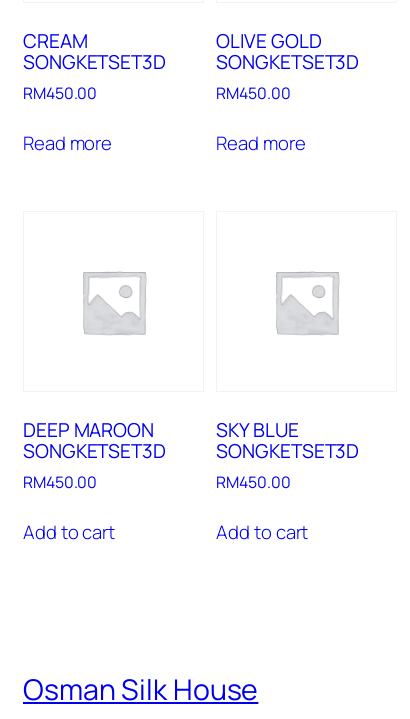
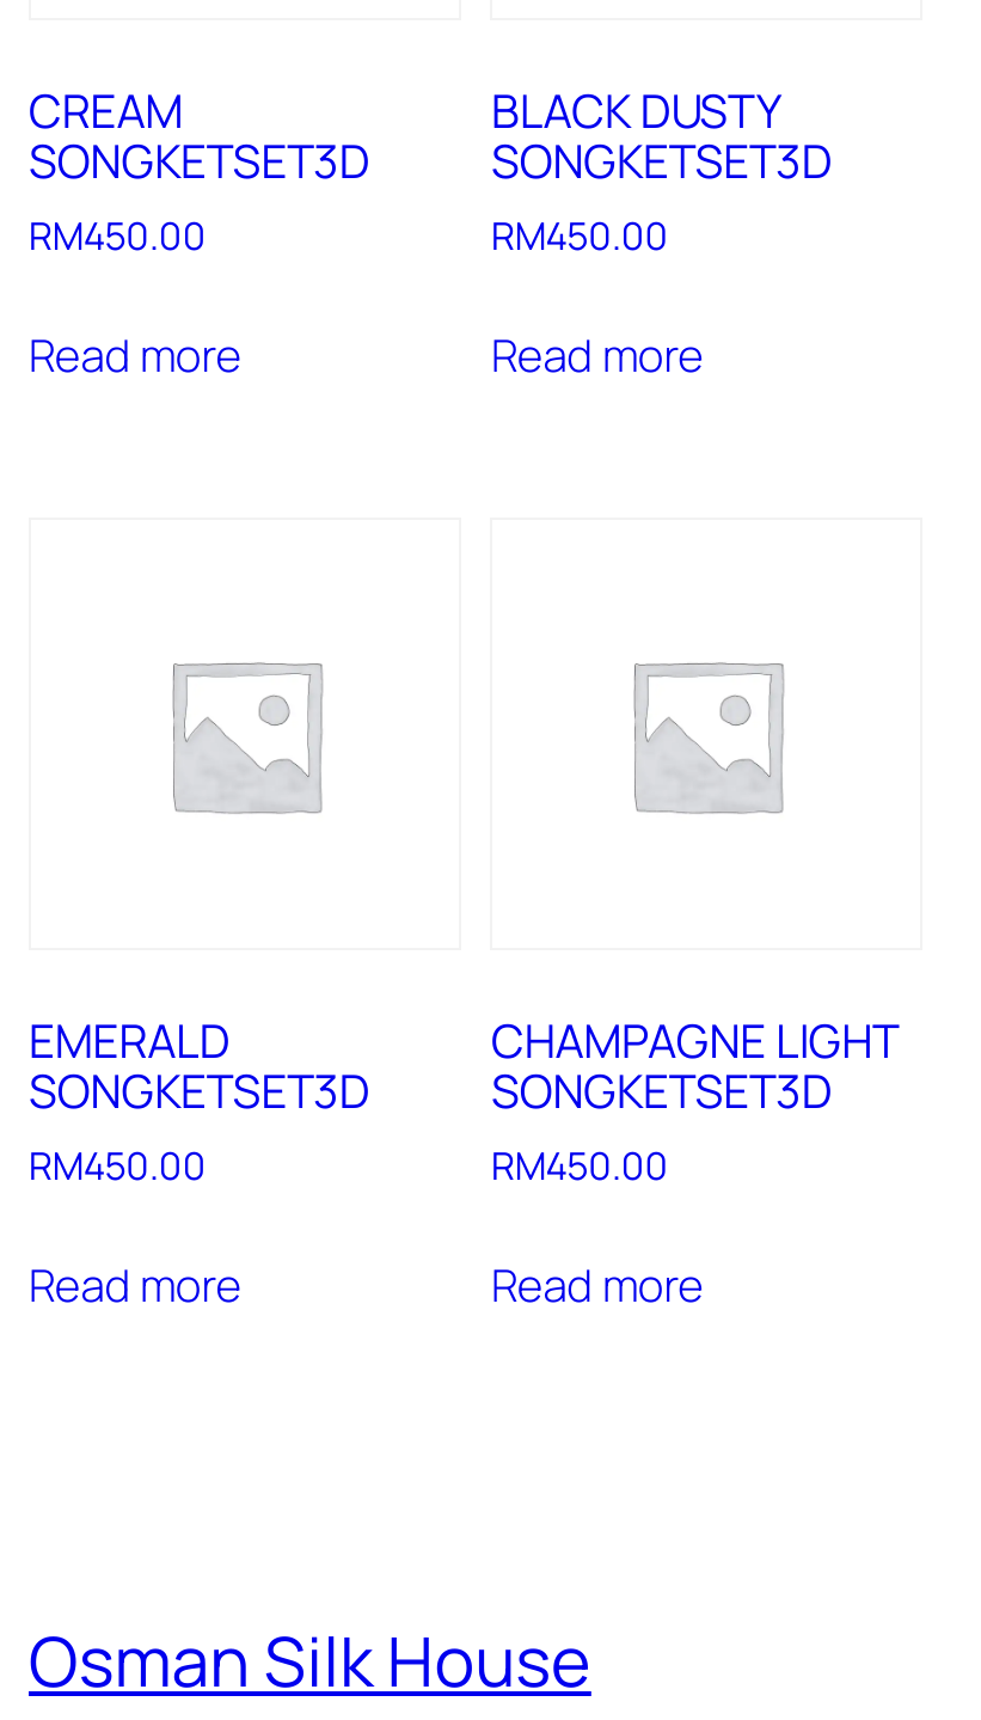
[216,28,321,54] OLIVE GOLD -> [491,79,780,141] BLACK DUSTY
[23,417,154,443] DEEP MAROON -> [29,1009,230,1071] EMERALD
[216,417,299,443] SKY BLUE -> [491,1009,896,1071] CHAMPAGNE LIGHT
[23,519,115,545] Add to cart -> [29,1253,242,1315] Read more
[216,519,308,545] Add to cart -> [491,1253,704,1315] Read more

